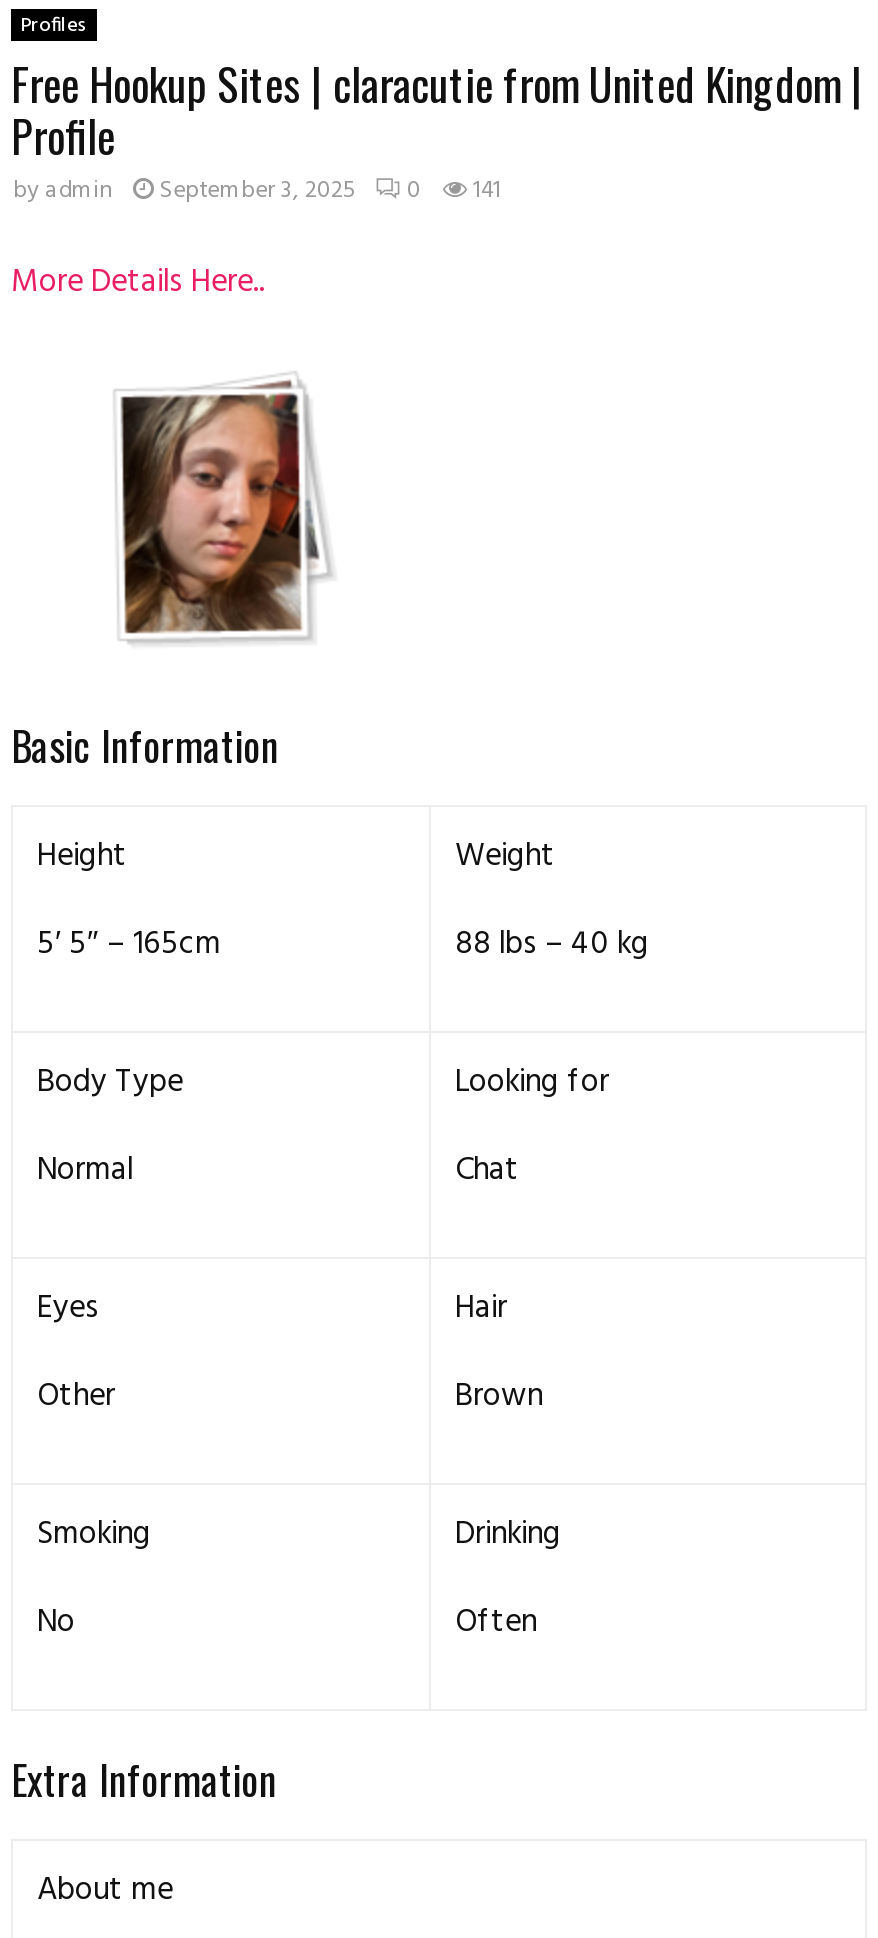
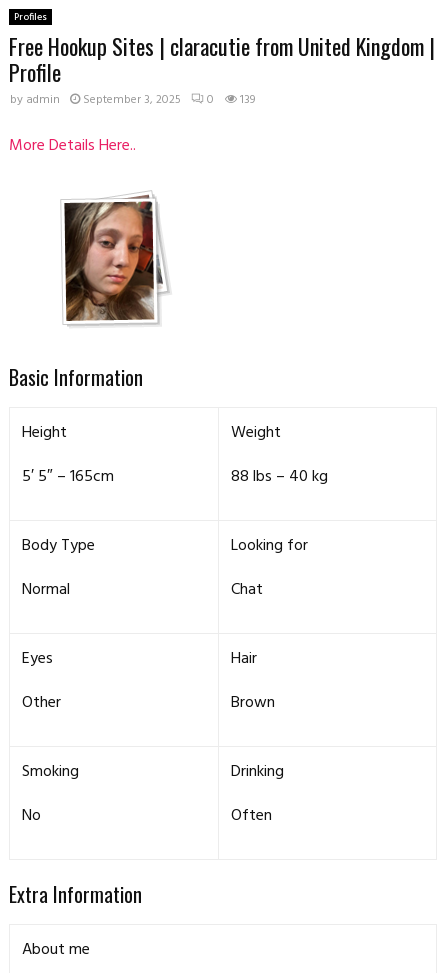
[13,171,501,211] by admin September 3, 2025 0 141 -> [10,90,255,110] by admin September 3, 2025 0 139

